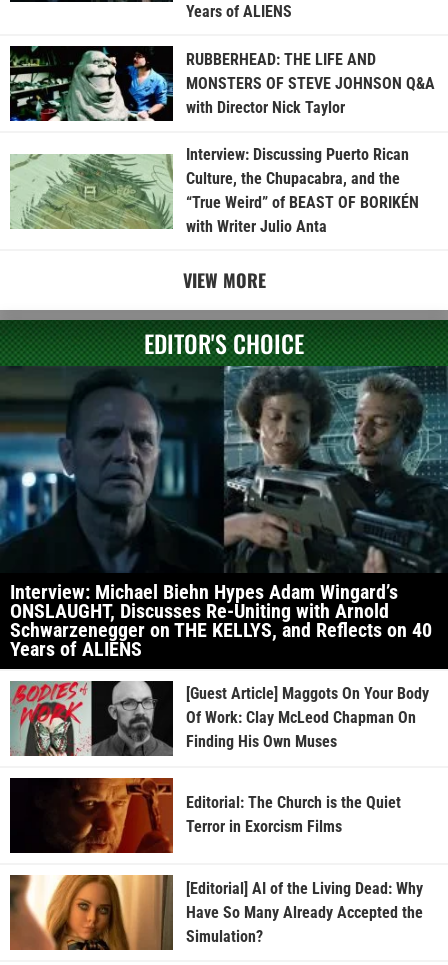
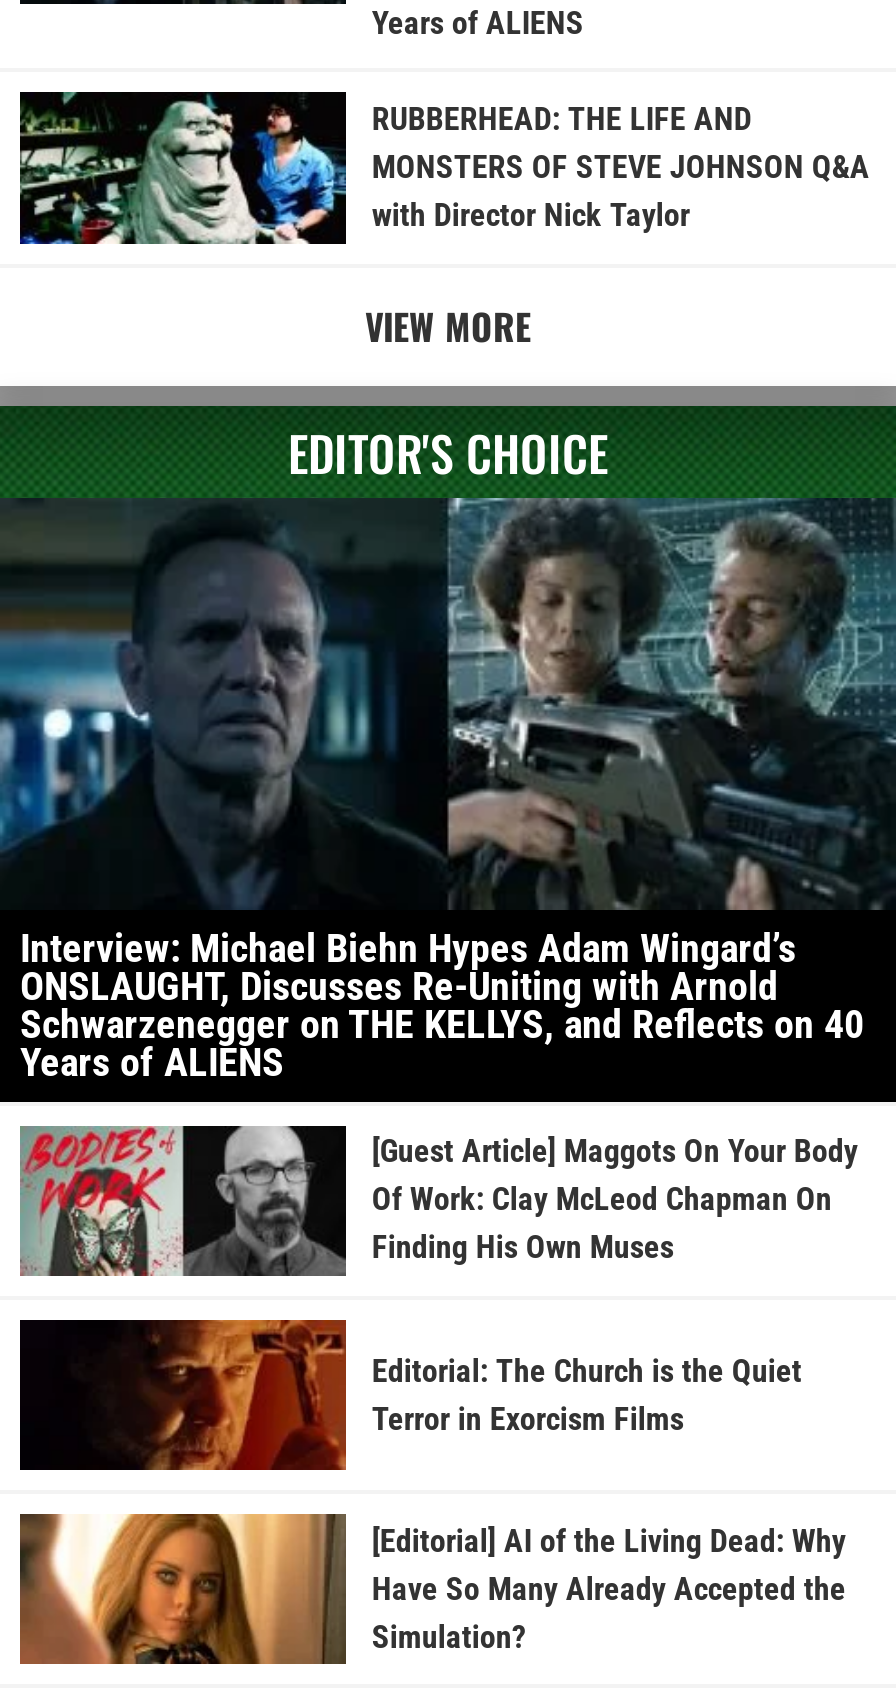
[10,145,419,240] [image] | Interview: Discussing Puerto Rican | Culture, the Chupacabra, and the | “True Weird” of BEAST OF BORIKÉN | with Writer Julio Anta -> none

